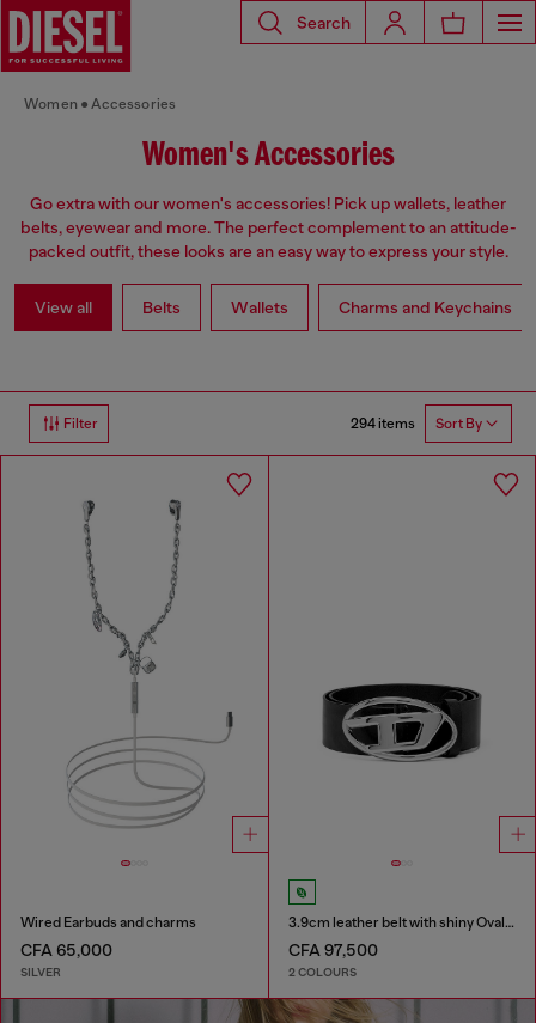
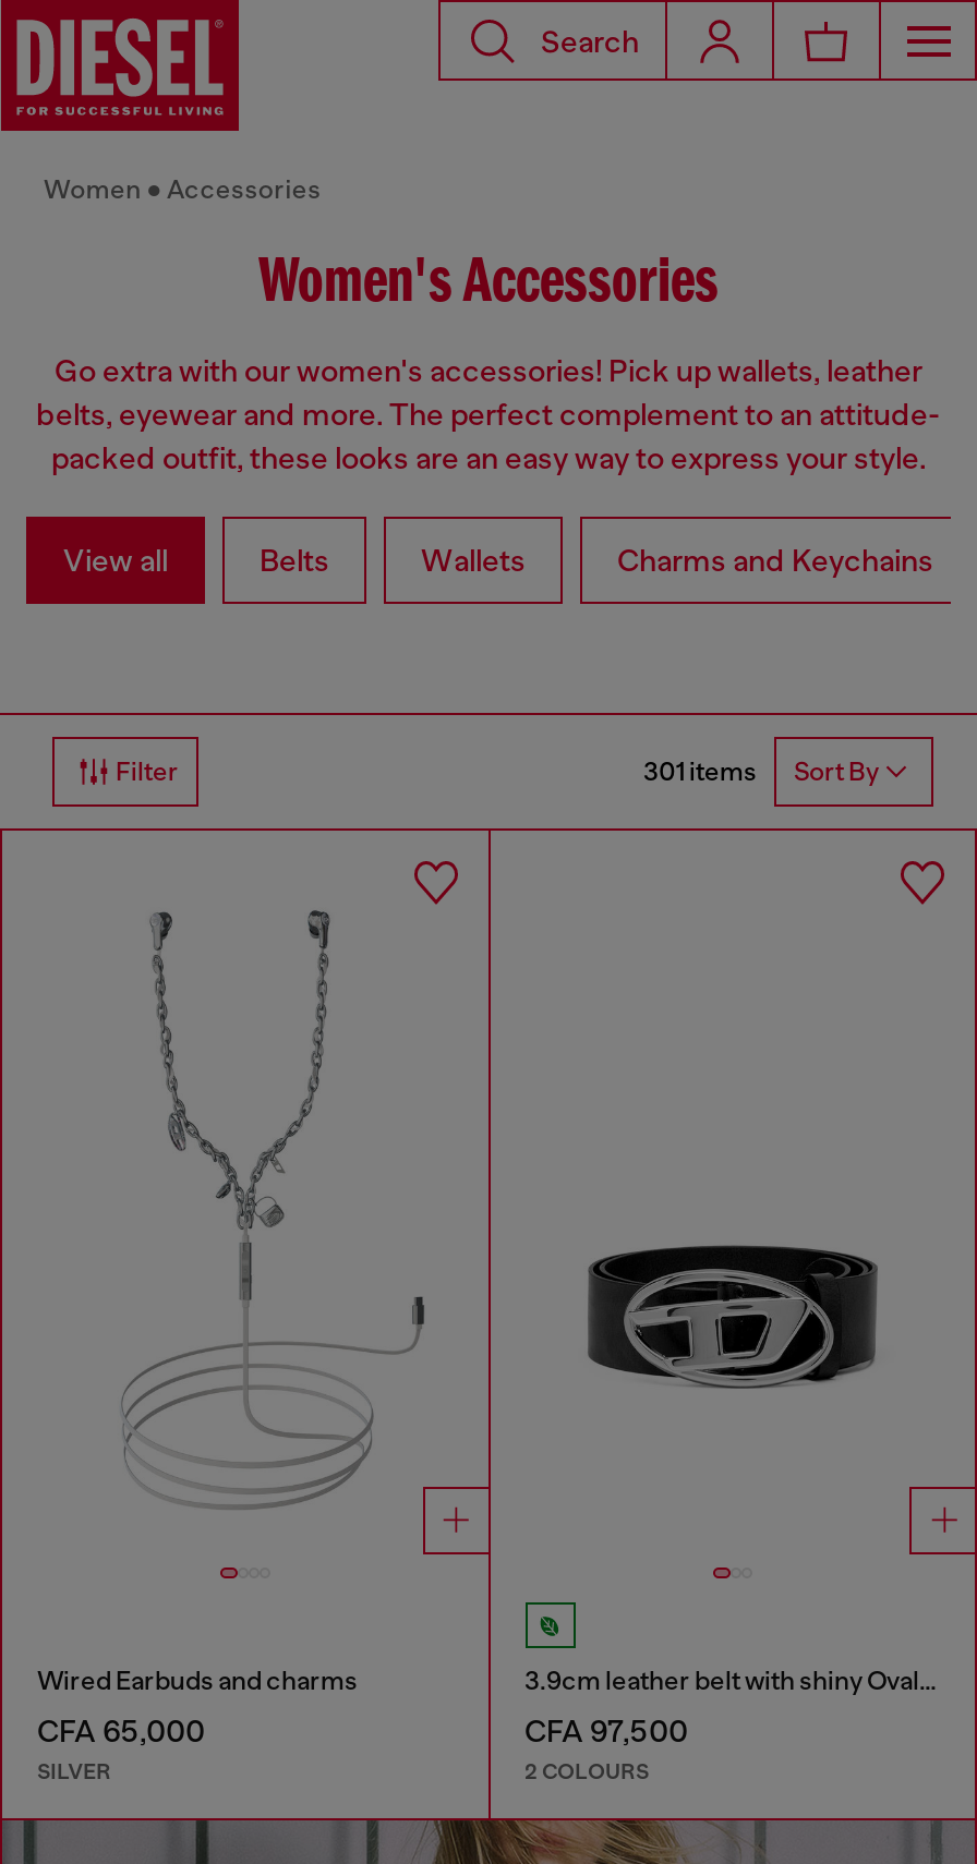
[351,415,482,432] 294 items Sort By -> [643,756,879,788] 301 items Sort By

